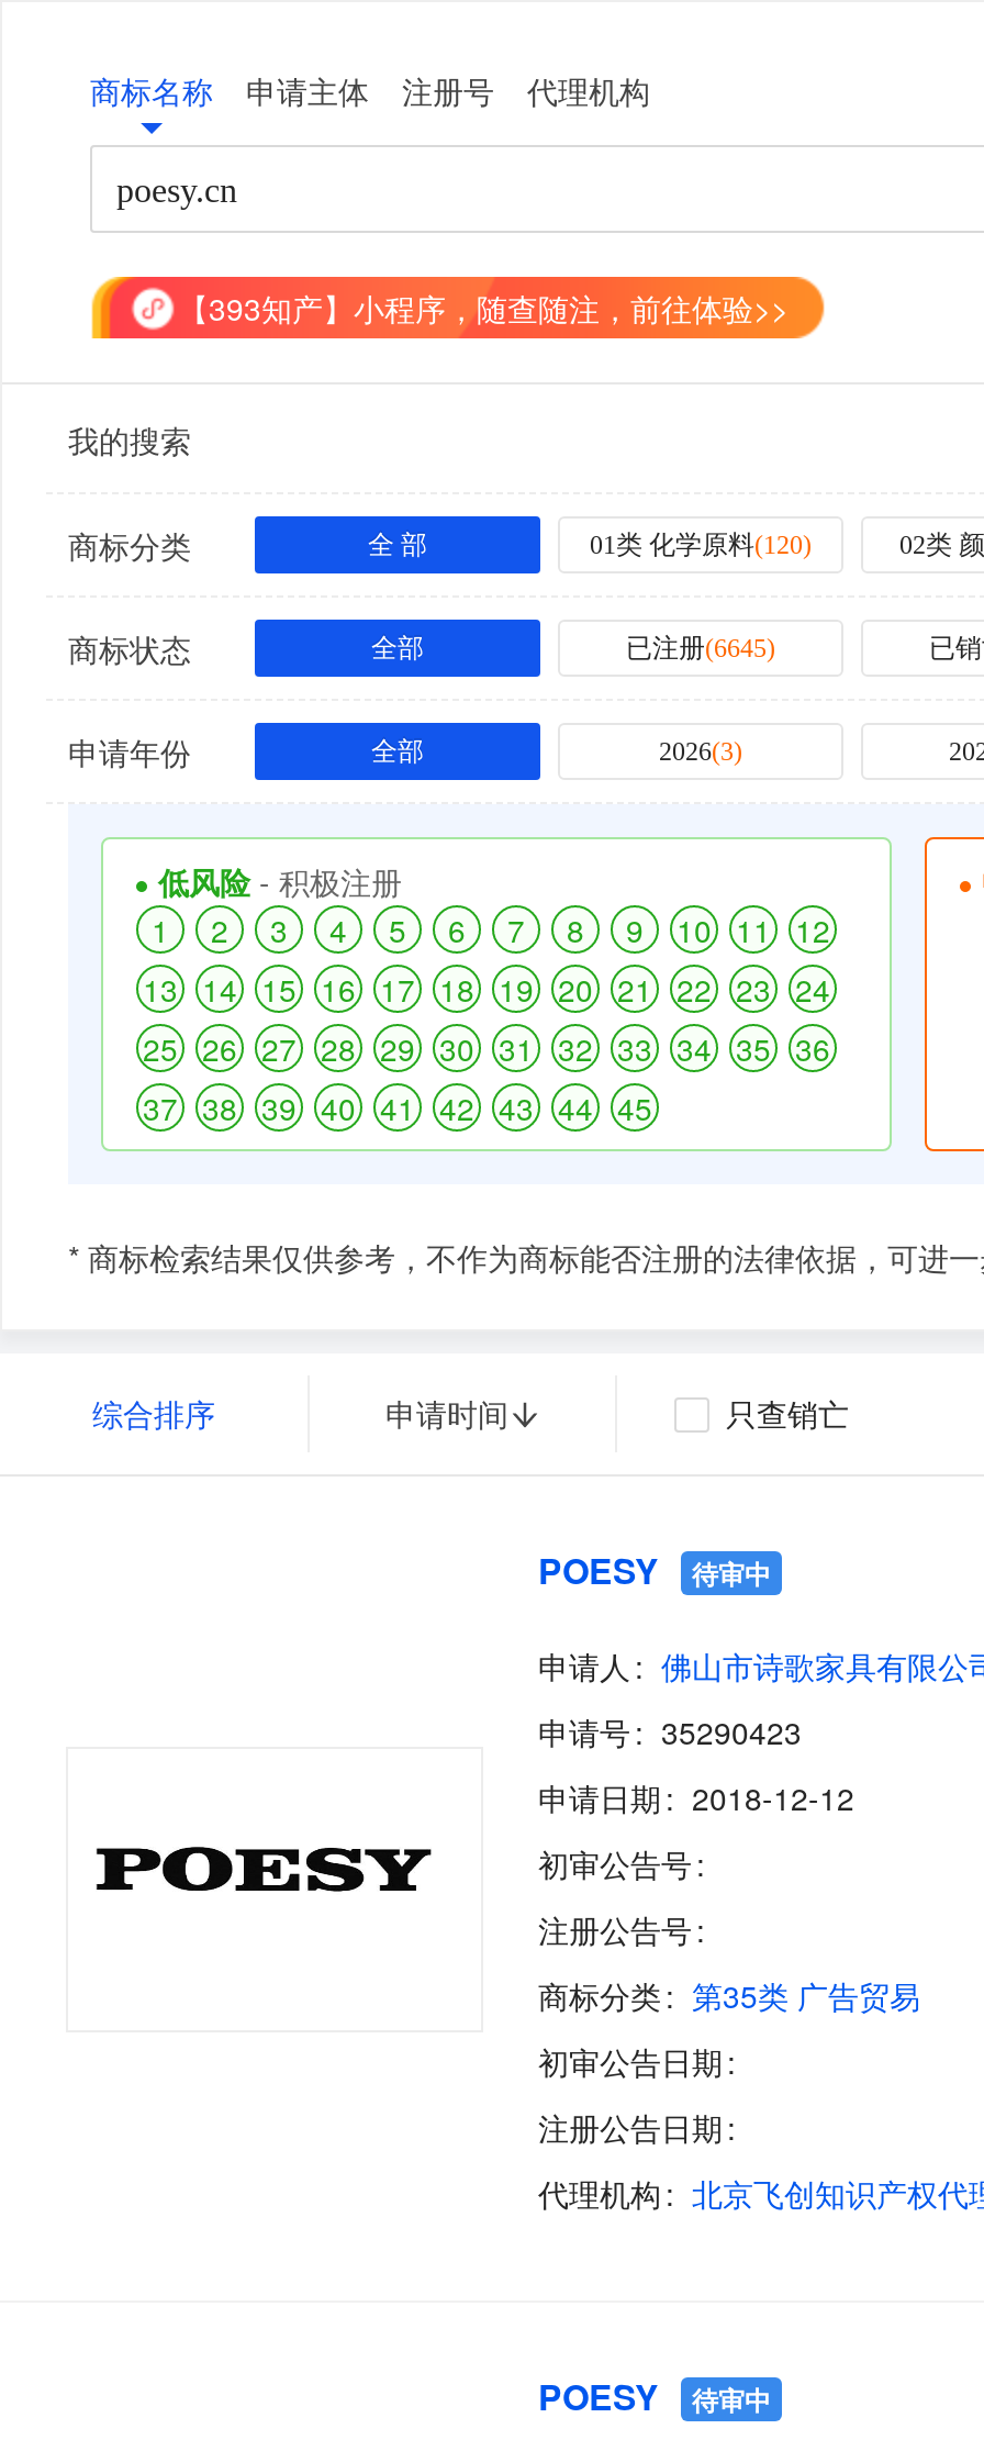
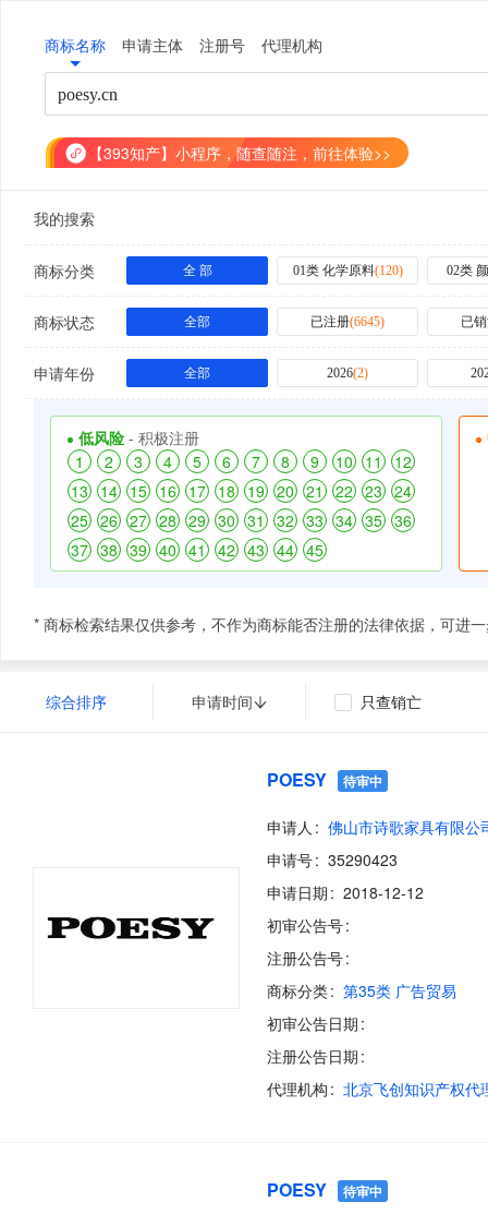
[659,736,742,767] 2026(3) -> [327,365,368,381] 2026(2)

